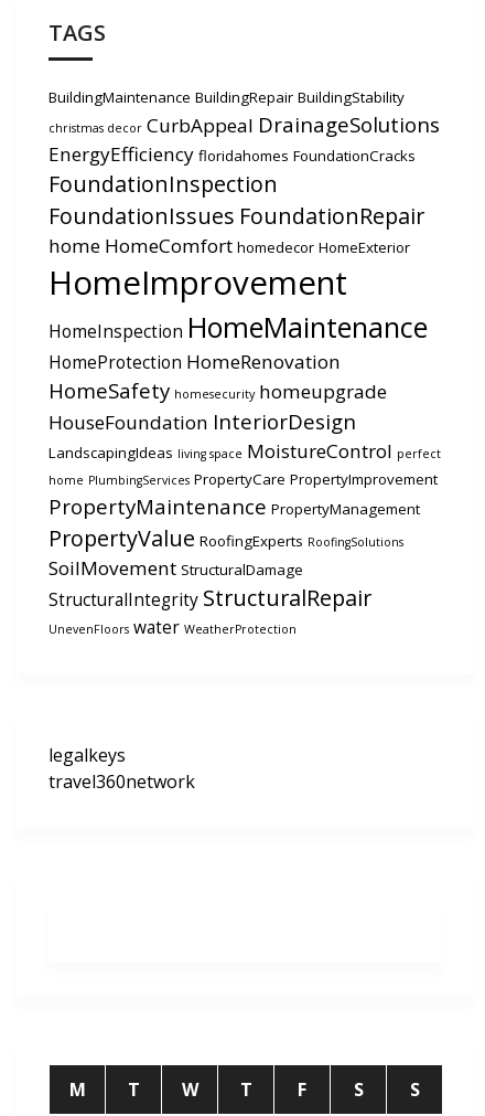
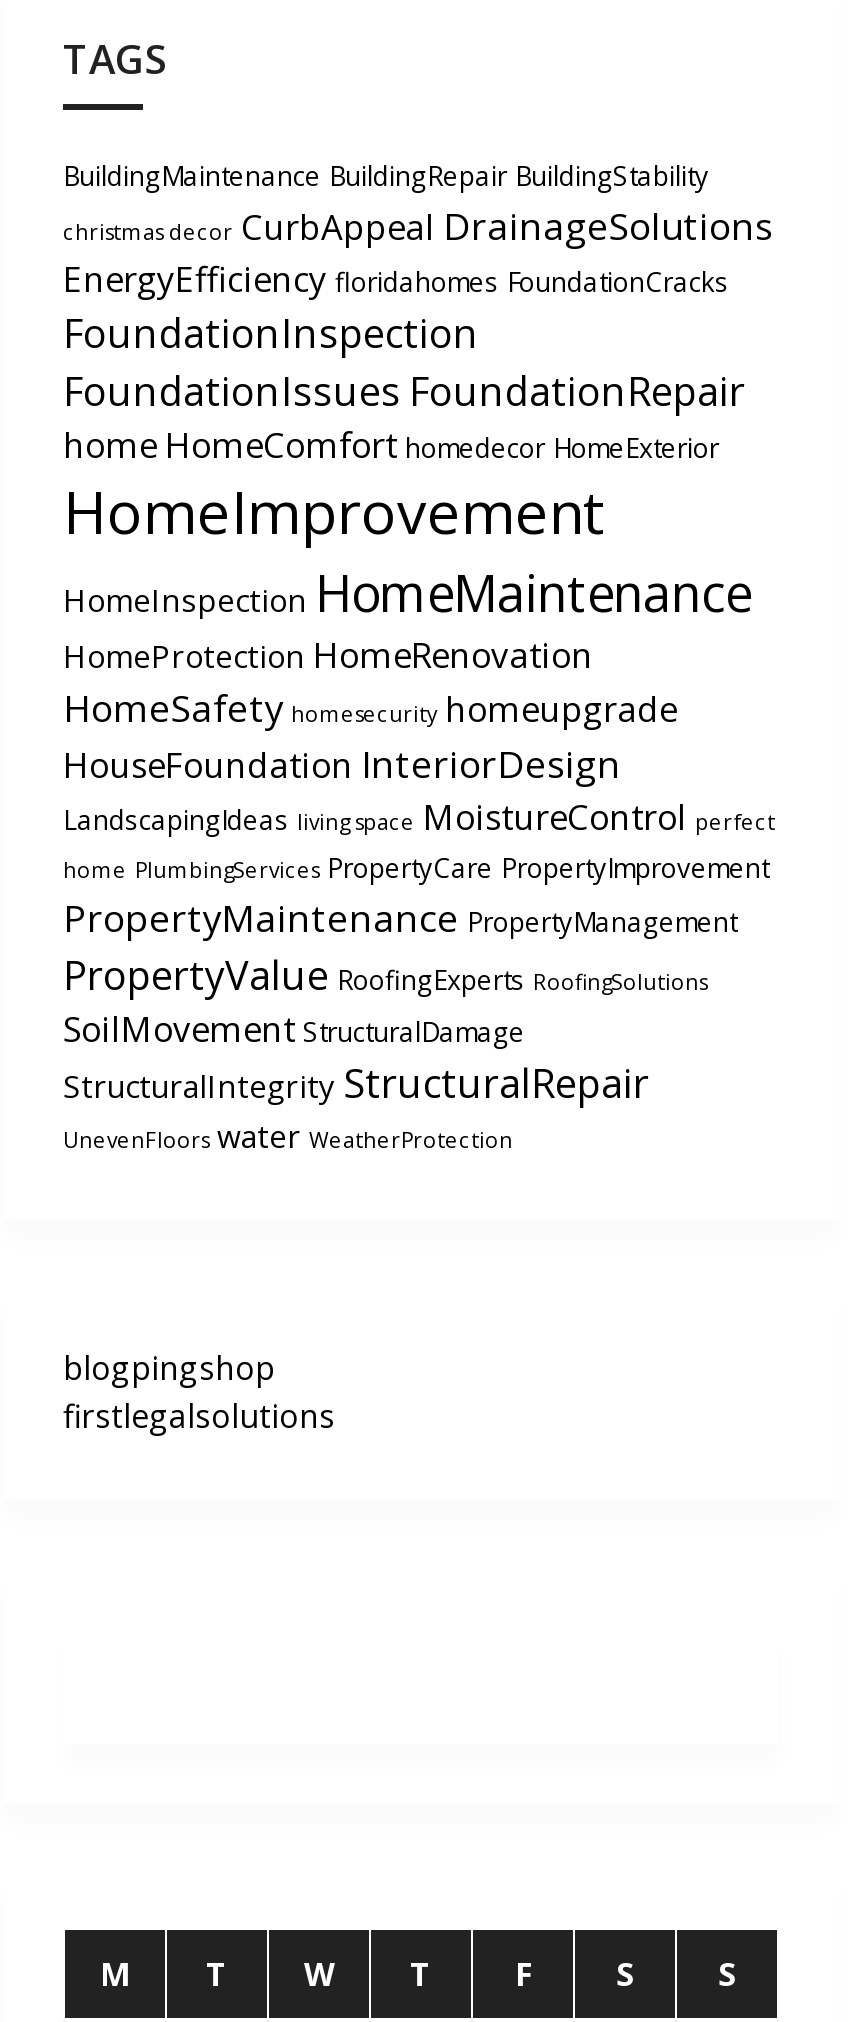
[48,743,195,794] legalkeys | travel360network -> [63,1346,335,1438] blogpingshop | firstlegalsolutions

